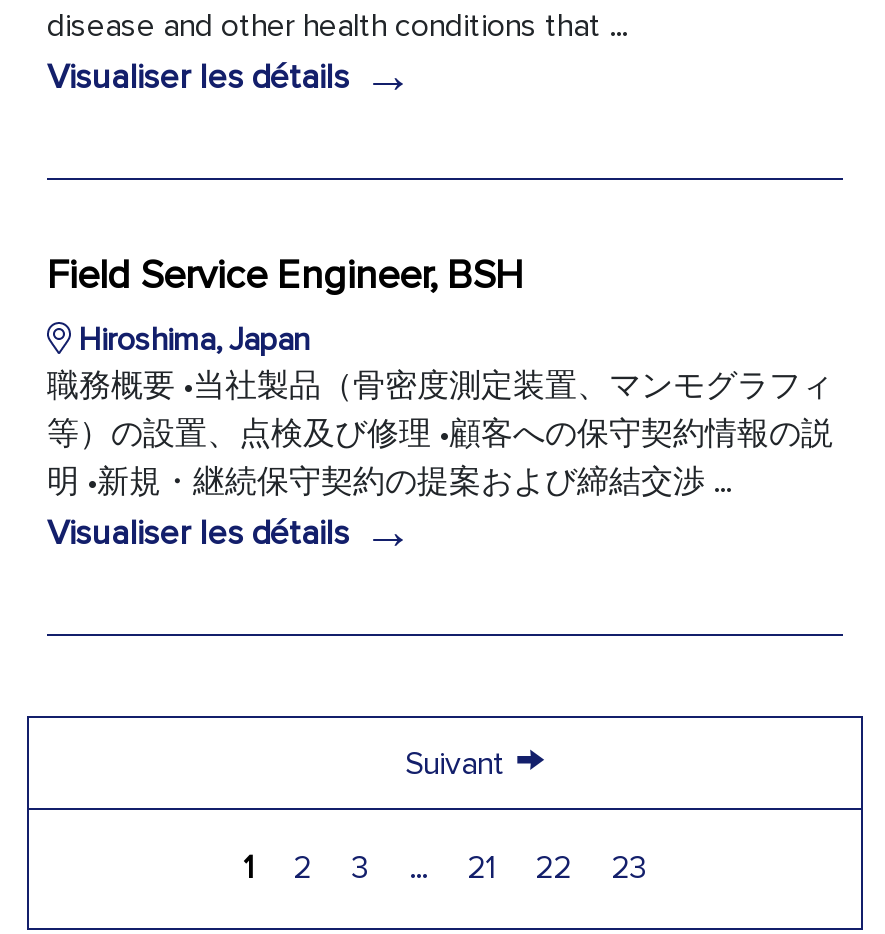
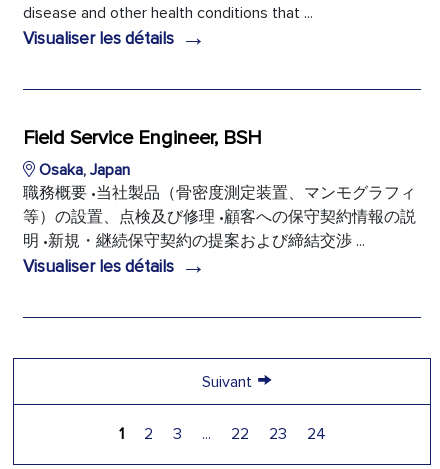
[71,320,309,360] Hiroshima, Japan -> [35,160,130,180] Osaka, Japan
[467,848,495,888] 21 -> none
none -> [306,424,325,444] 24

